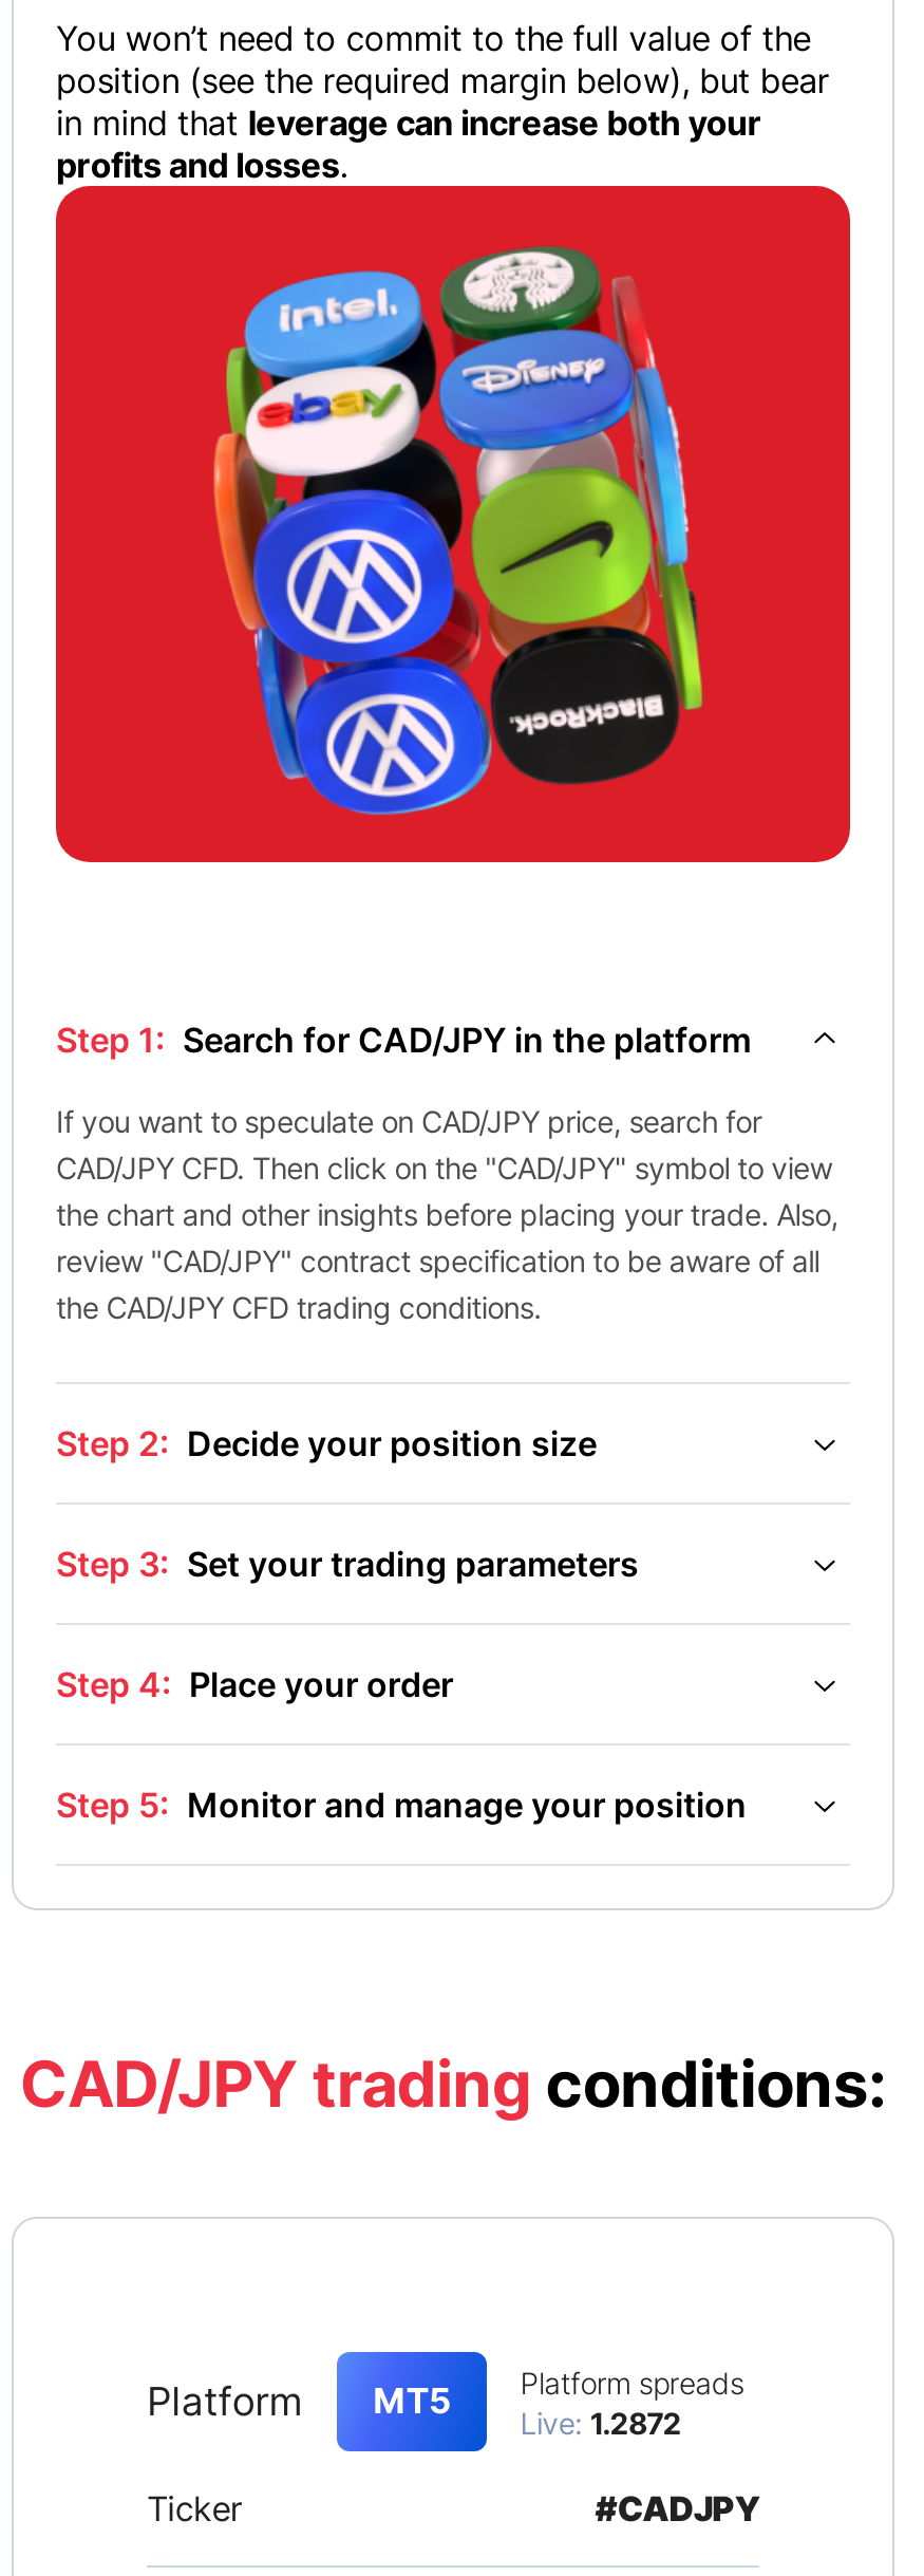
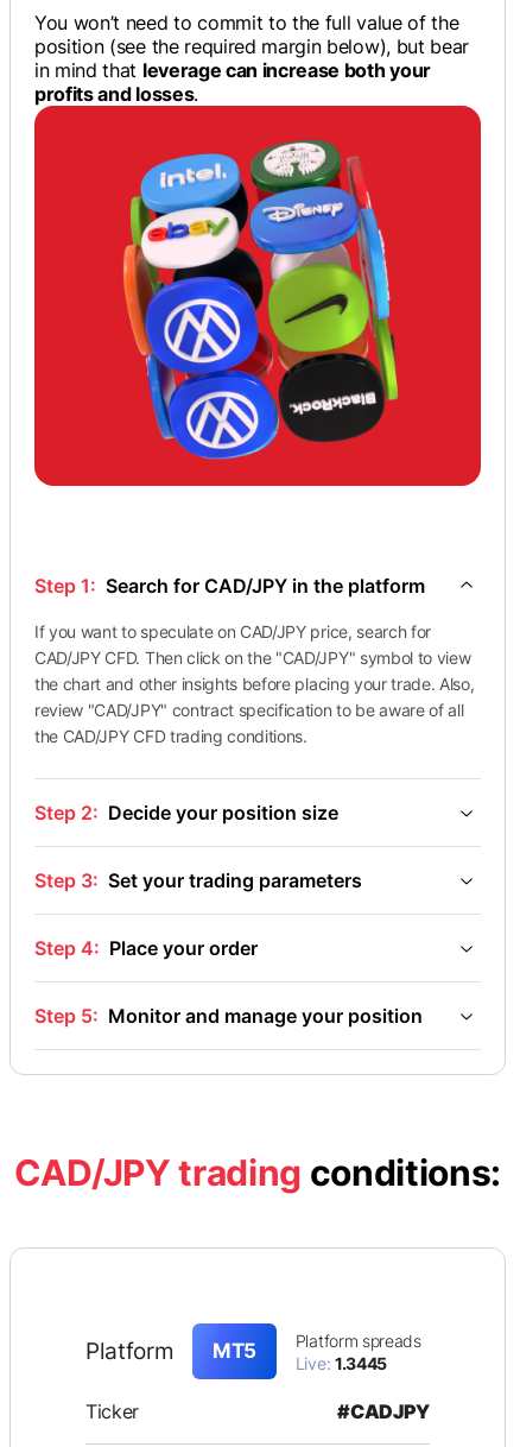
[147,2364,744,2440] Platform MT5 Live: 1.2872 Platform spreads -> [85,1330,421,1373] Platform MT5 Live: 1.3445 Platform spreads

